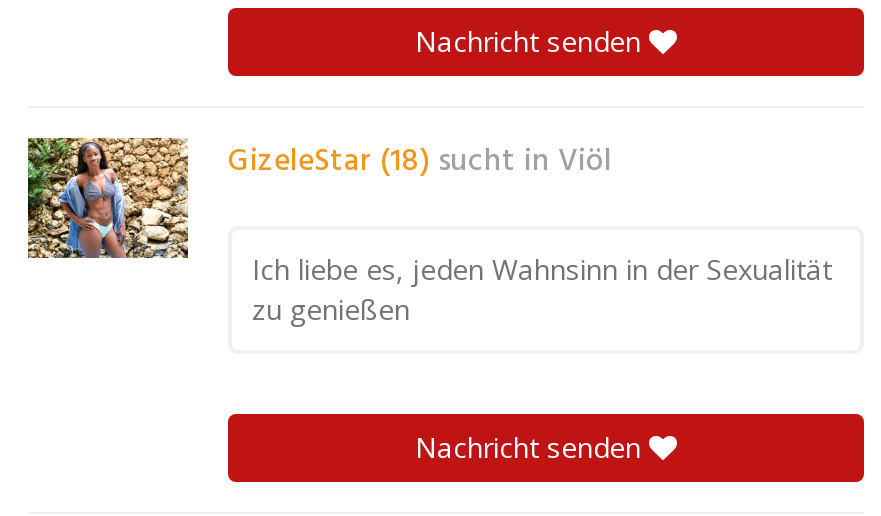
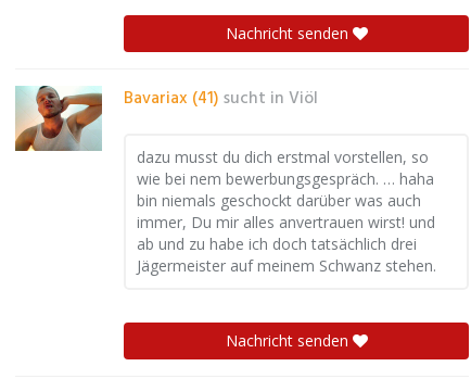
[26,136,612,260] [image] | GizeleStar (18) sucht in Viöl -> [15,85,318,151] [image] | Bavariax (41) sucht in Viöl
[252,250,832,328] Ich liebe es, jeden Wahnsinn in der Sexualität | zu genießen -> [137,147,436,276] dazu musst du dich erstmal vorstellen, so | wie bei nem bewerbungsgespräch. … haha | bin niemals geschockt darüber was auch | immer, Du mir alles anvertrauen wirst! und | ab und zu habe ich doch tatsächlich drei | Jägermeister auf meinem Schwanz stehen.

